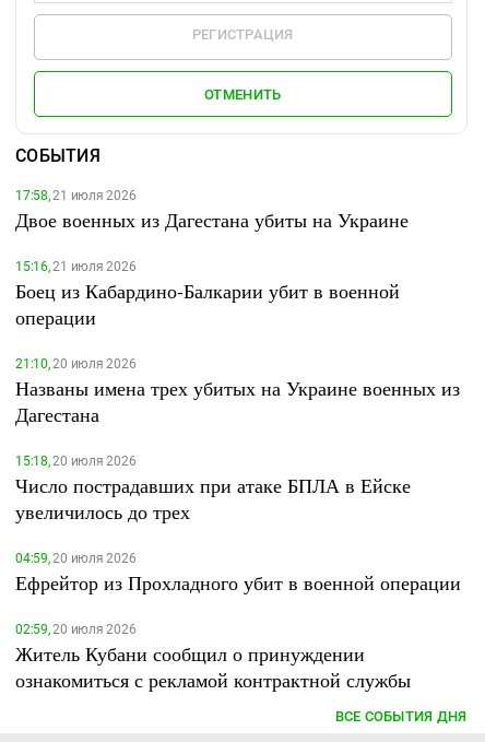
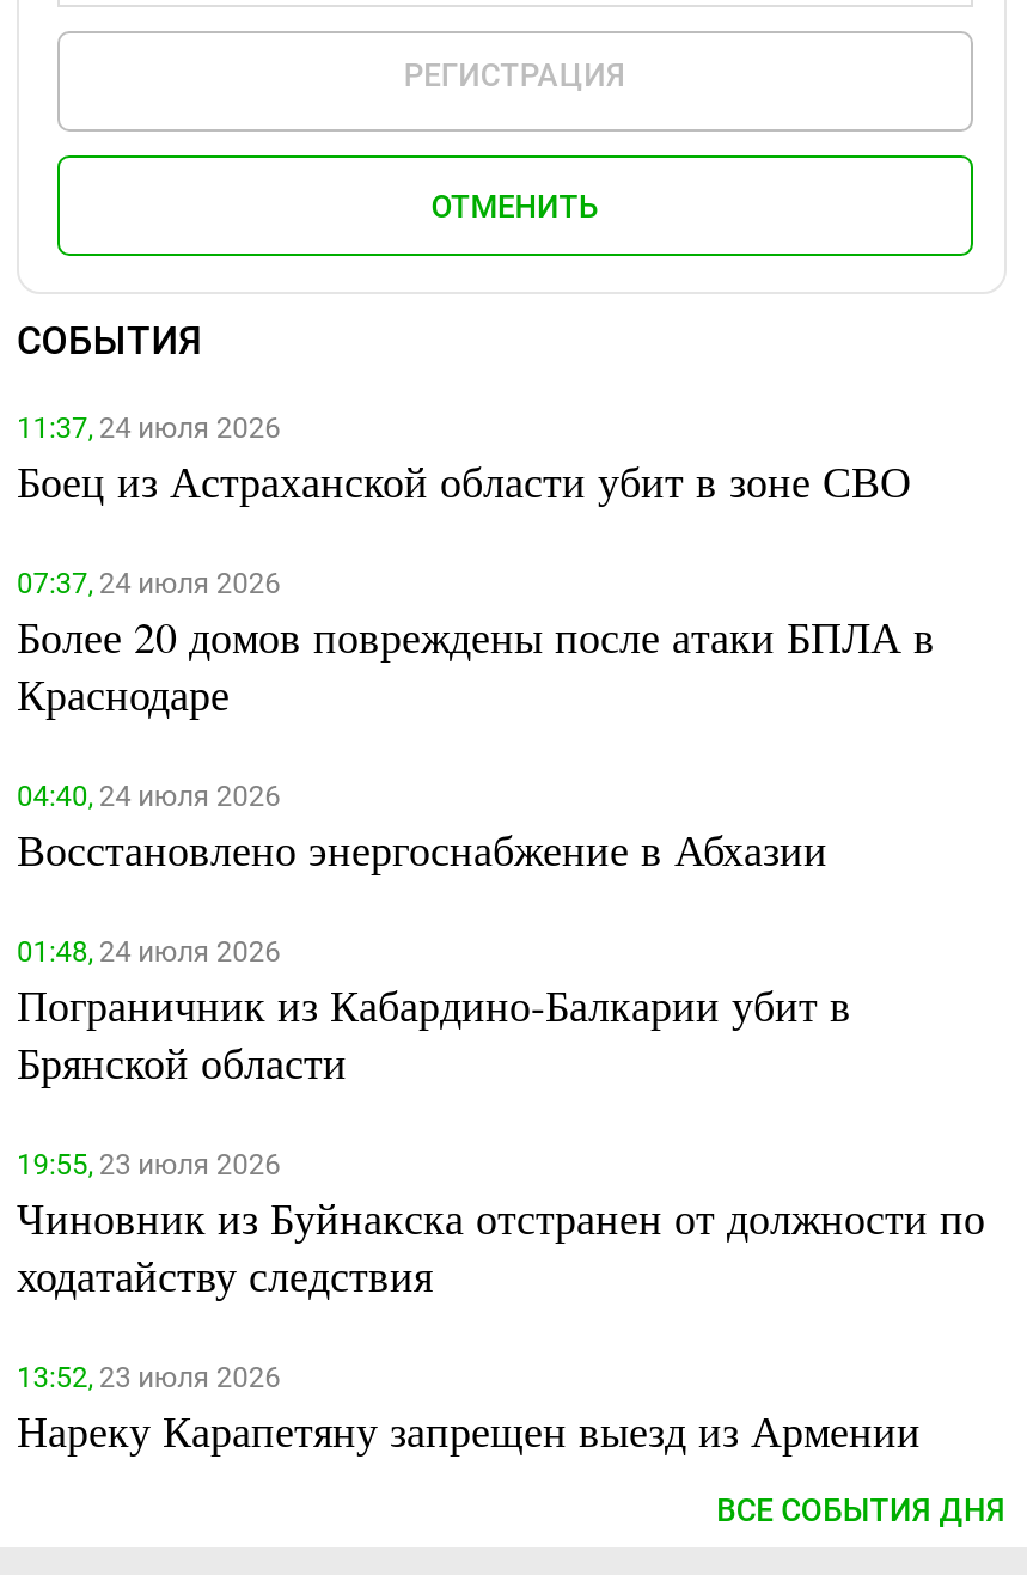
[15,188,409,233] 17:58, 21 июля 2026 | Двое военных из Дагестана убиты на Украине -> [17,412,911,510] 11:37, 24 июля 2026 | Боец из Астраханской области убит в зоне СВО
[15,259,400,330] 15:16, 21 июля 2026 | Боец из Кабардино-Балкарии убит в военной | операции -> [17,567,935,723] 07:37, 24 июля 2026 | Более 20 домов повреждены после атаки БПЛА в | Краснодаре
[15,356,460,427] 21:10, 20 июля 2026 | Названы имена трех убитых на Украине военных из | Дагестана -> [17,780,827,878] 04:40, 24 июля 2026 | Восстановлено энергоснабжение в Абхазии
[15,454,411,525] 15:18, 20 июля 2026 | Число пострадавших при атаке БПЛА в Ейске | увеличилось до трех -> [17,936,851,1091] 01:48, 24 июля 2026 | Пограничник из Кабардино-Балкарии убит в | Брянской области
[15,551,461,596] 04:59, 20 июля 2026 | Ефрейтор из Прохладного убит в военной операции -> [17,1149,985,1304] 19:55, 23 июля 2026 | Чиновник из Буйнакска отстранен от должности по | ходатайству следствия
[15,622,411,693] 02:59, 20 июля 2026 | Житель Кубани сообщил о принуждении | ознакомиться с рекламой контрактной службы -> [17,1361,921,1459] 13:52, 23 июля 2026 | Нареку Карапетяну запрещен выезд из Армении

